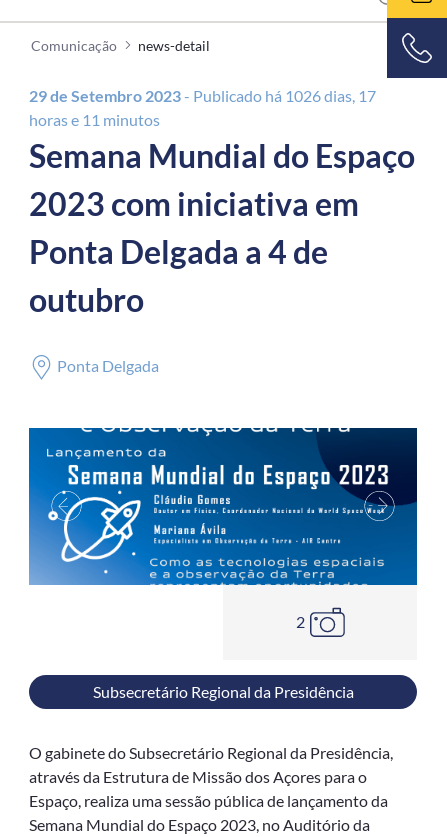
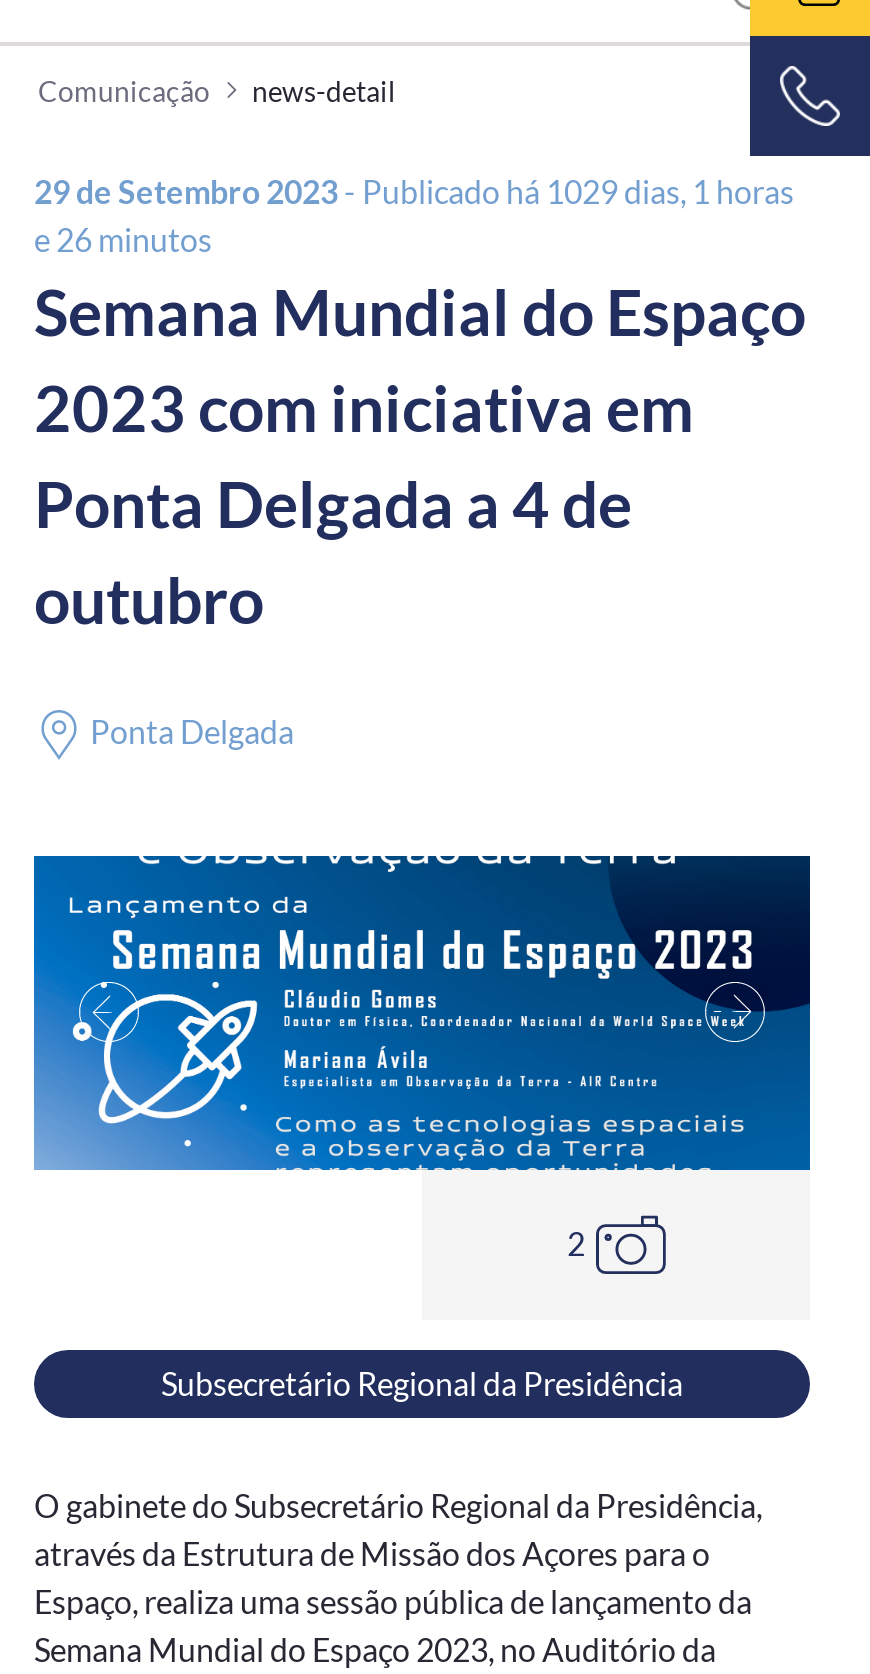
[29,86,376,129] 29 de Setembro 2023 - Publicado há 1026 dias, 17 | horas e 11 minutos -> [34,172,794,258] 29 de Setembro 2023 - Publicado há 1029 dias, 1 horas | e 26 minutos

